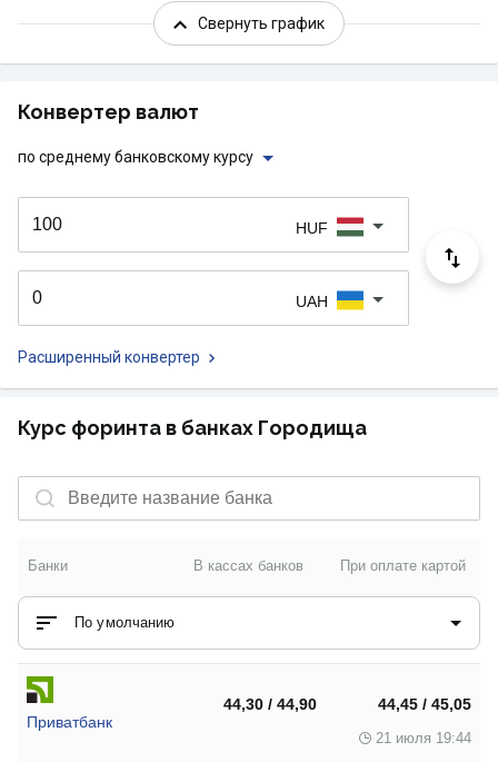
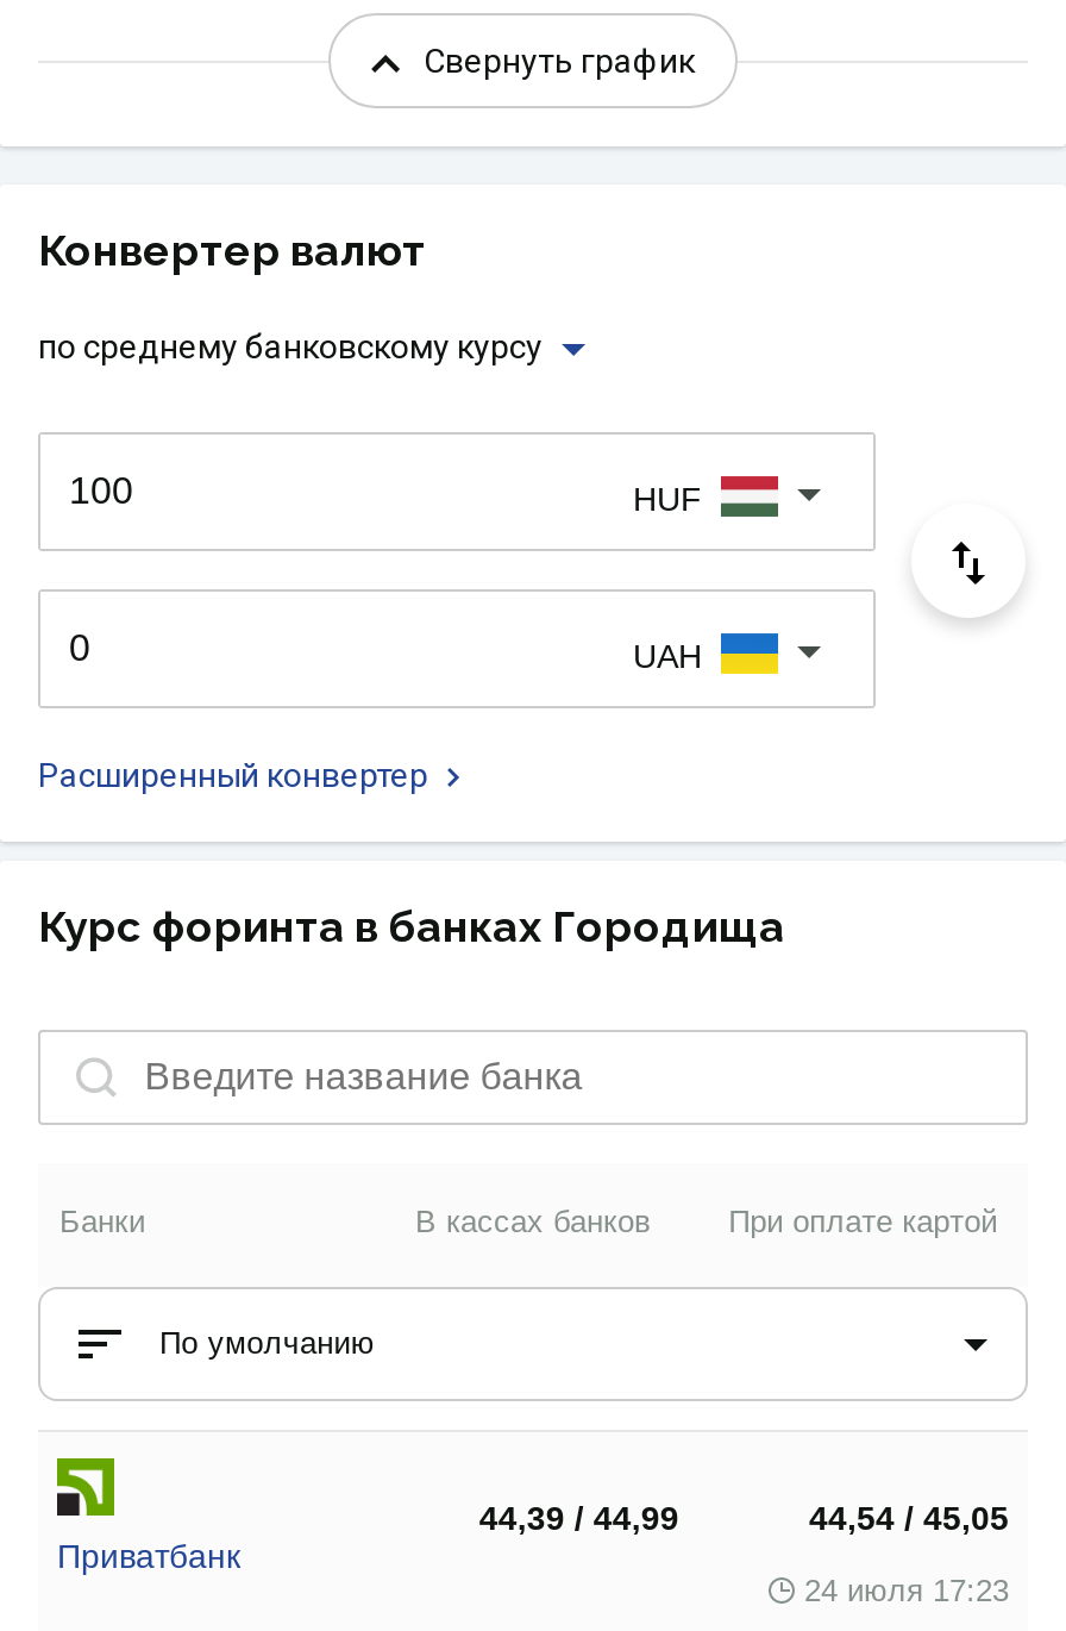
[224,695,317,713] 44,30 / 44,90 -> [479,1499,679,1537] 44,39 / 44,99
[378,695,471,713] 44,45 / 45,05 -> [809,1499,1009,1537] 44,54 / 45,05
[376,730,471,746] 21 июля 19:44 -> [804,1573,1009,1608] 24 июля 17:23

